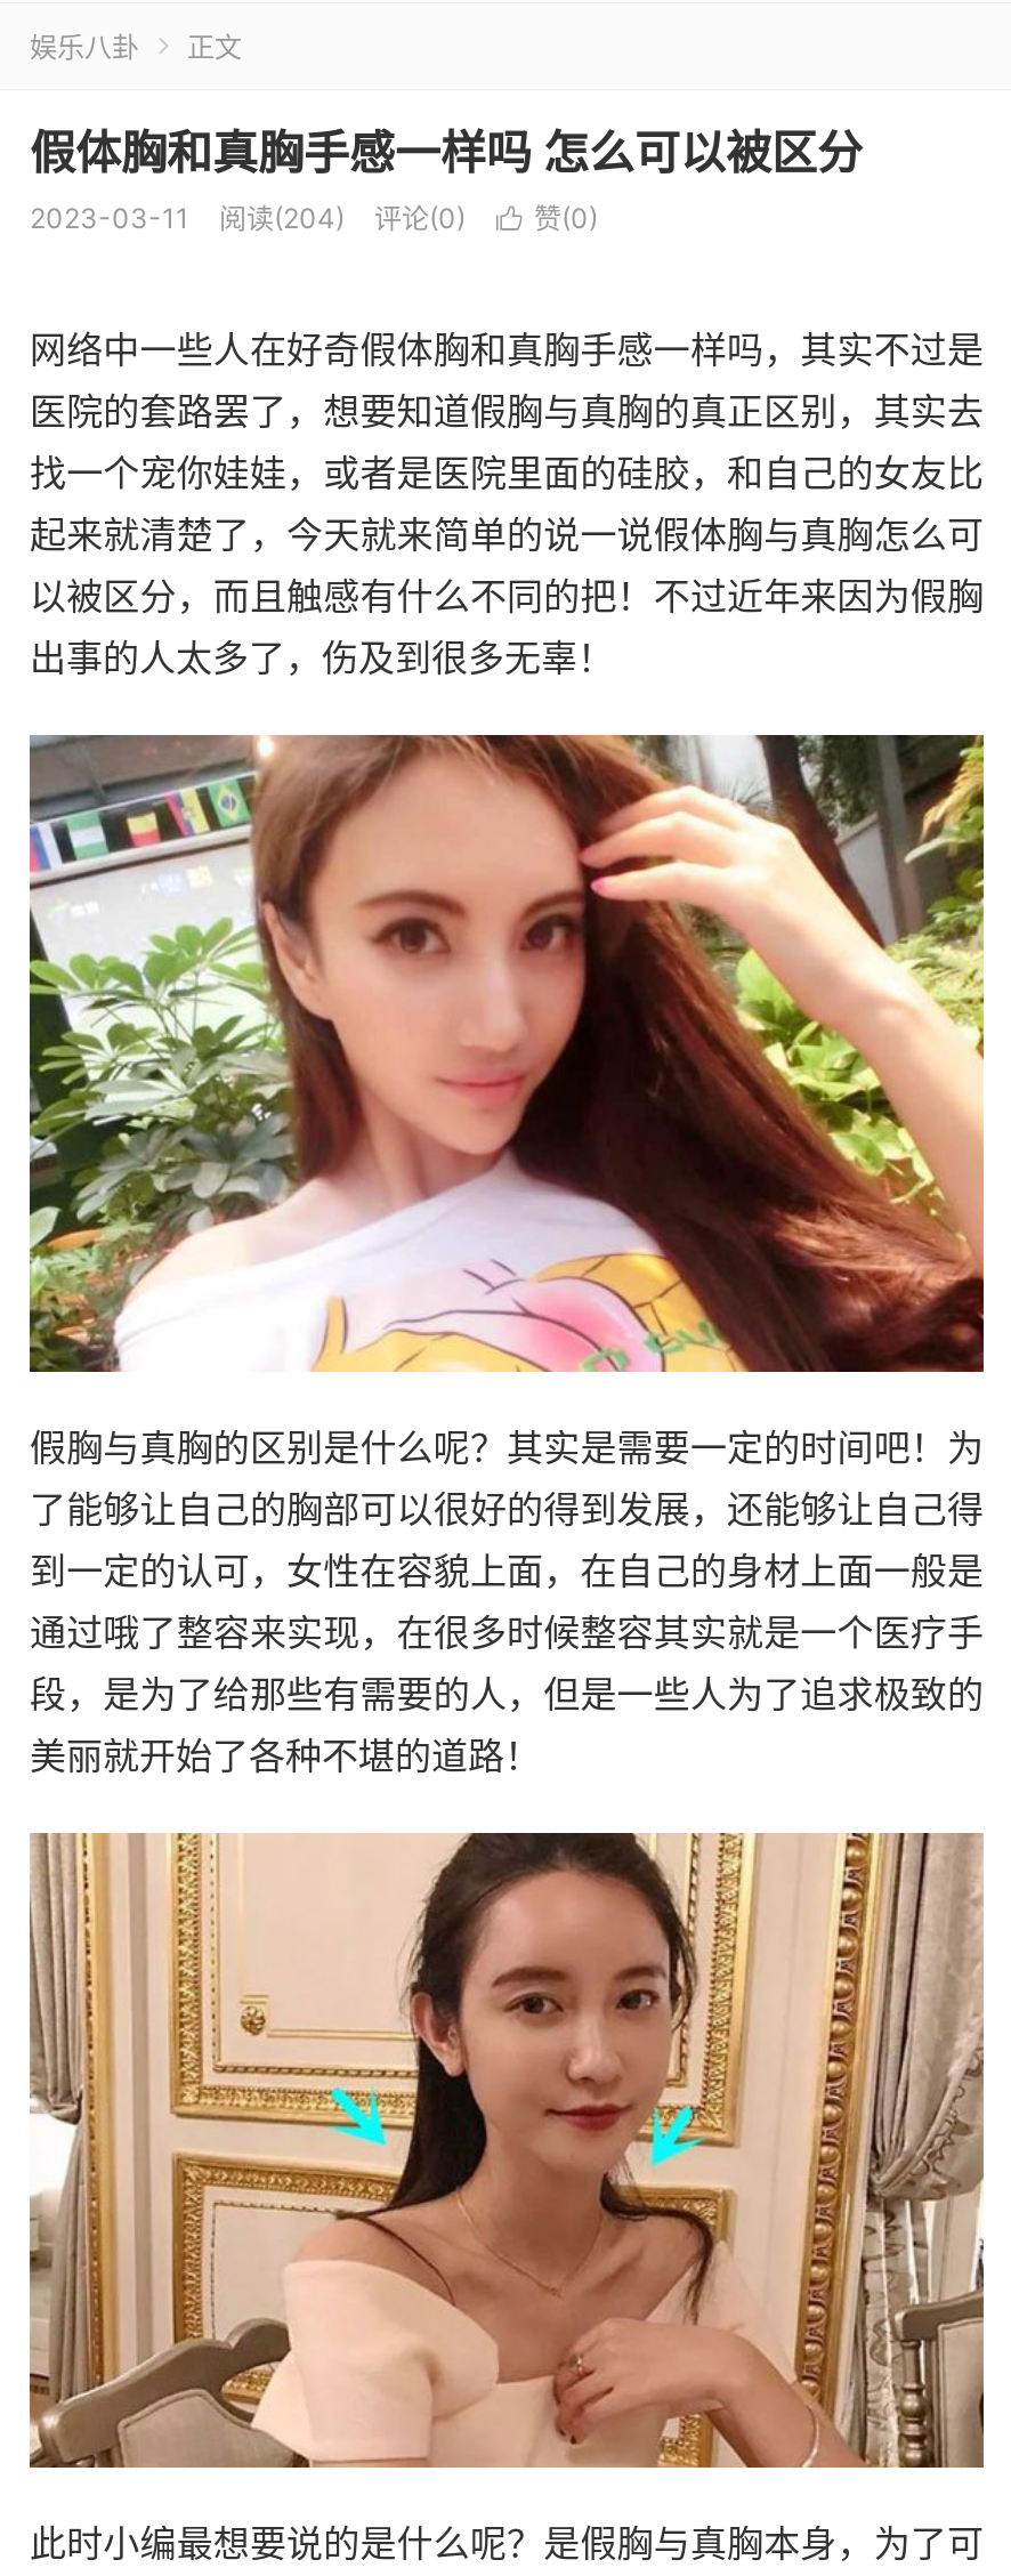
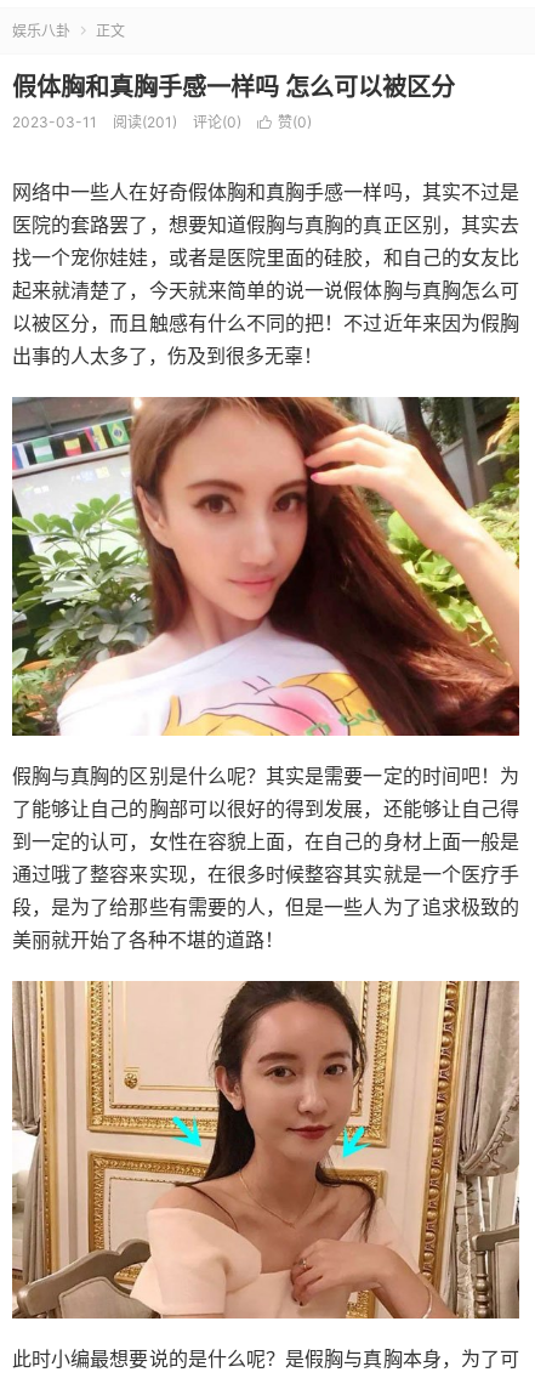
[219,201,345,235] 阅读(204) -> [113,113,177,131] 阅读(201)

